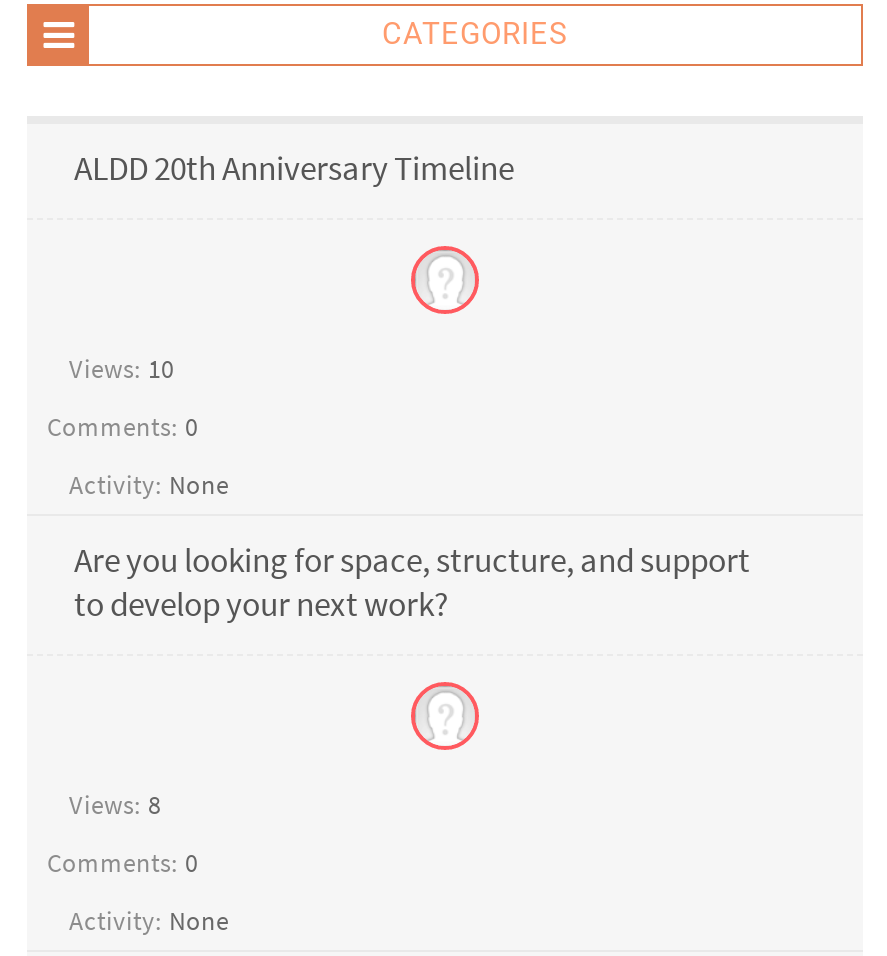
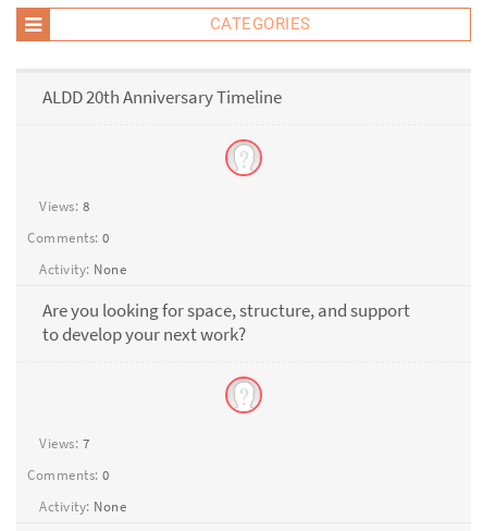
[69,352,174,386] Views: 10 -> [39,197,89,216] Views: 8
[69,788,161,822] Views: 8 -> [39,434,89,453] Views: 7

